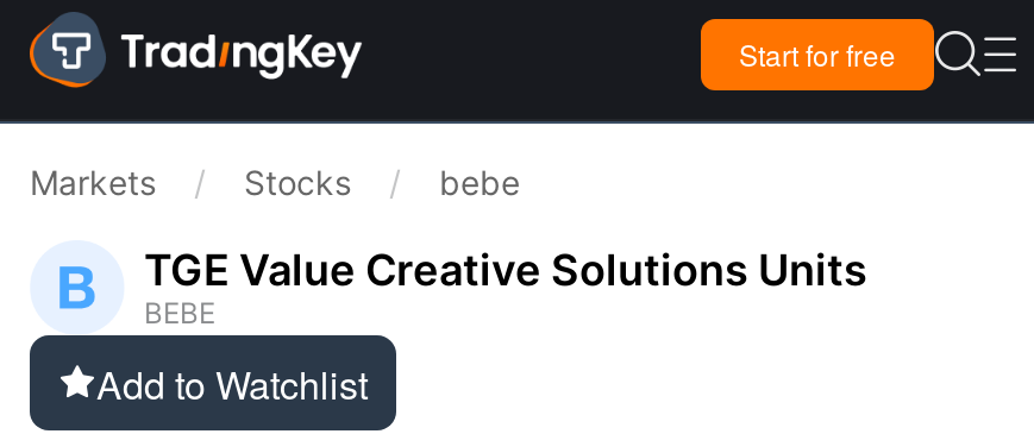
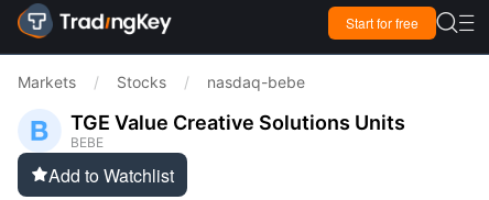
[439,162,520,202] bebe -> [207,73,305,91] nasdaq-bebe

